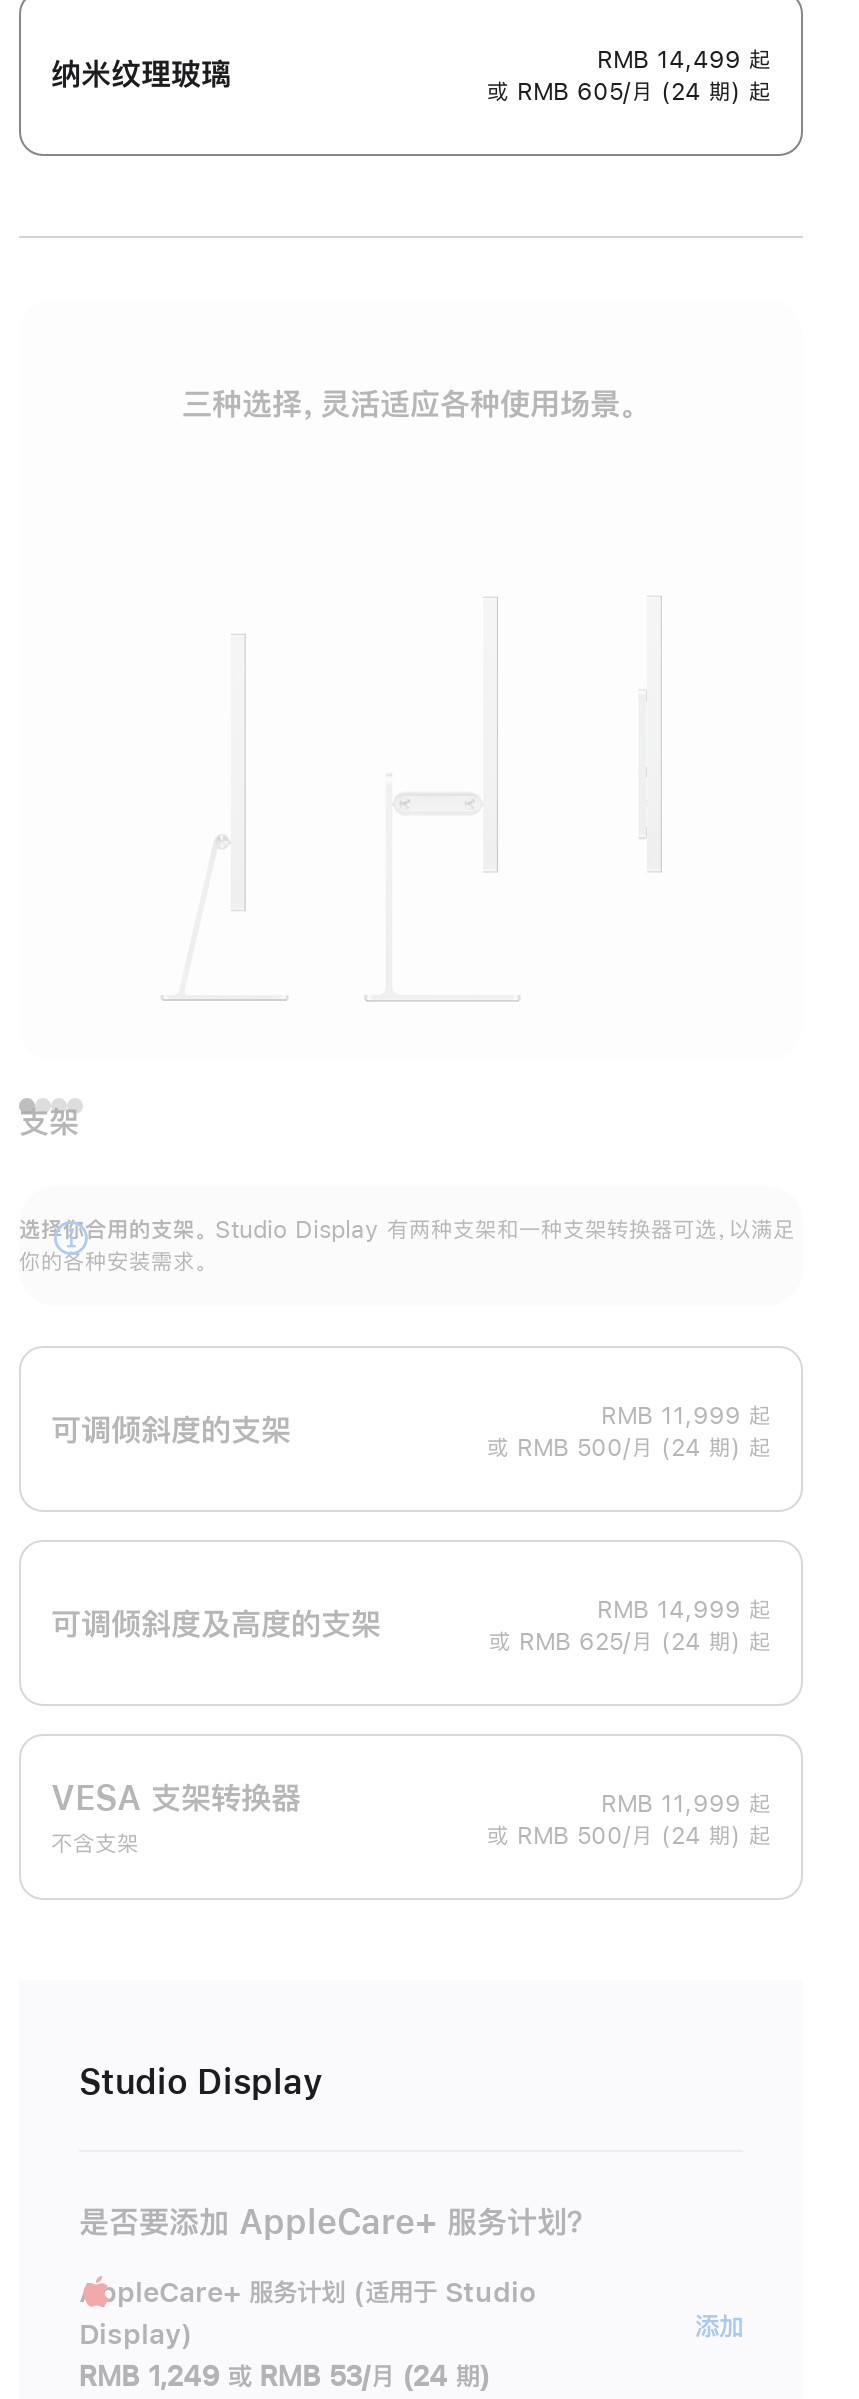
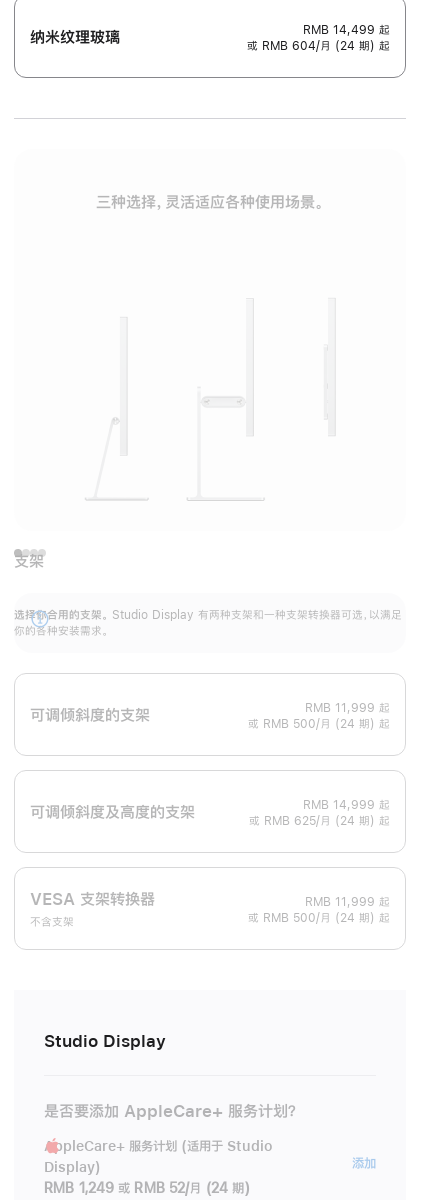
[487,80,771,104] 或 RMB 605/月 (24 期) 起 -> [247,40,390,52] 或 RMB 604/月 (24 期) 起
[79,2363,490,2391] RMB 1,249 或 RMB 53/月 (24 期) -> [44,1181,250,1195] RMB 1,249 或 RMB 52/月 (24 期)

